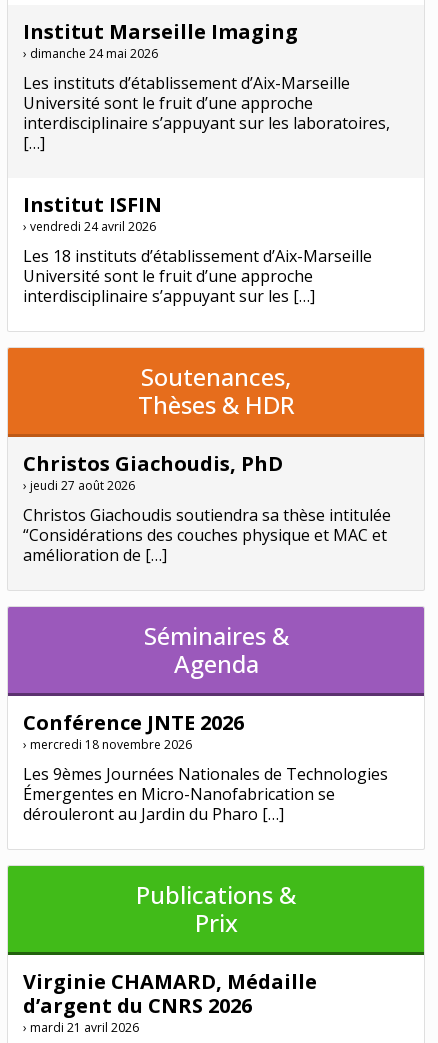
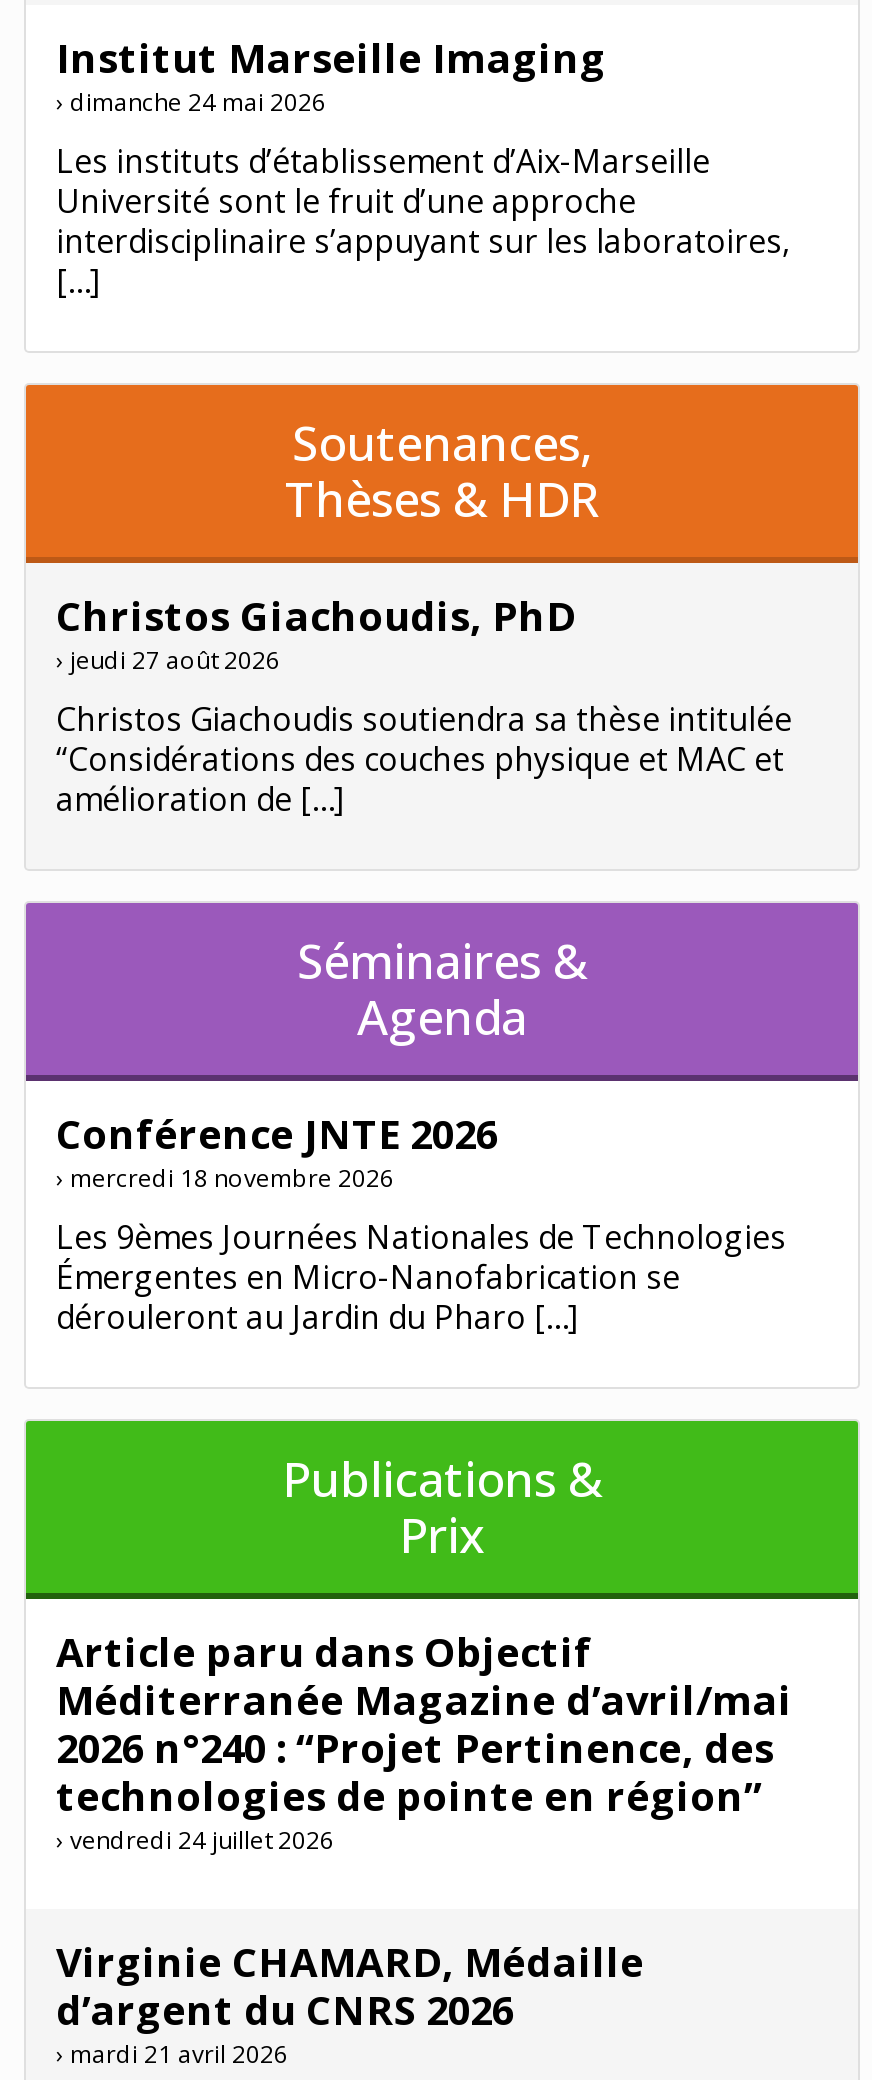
[23,191,372,307] Institut ISFIN | › vendredi 24 avril 2026 | Les 18 instituts d’établissement d’Aix-Marseille | Université sont le fruit d’une approche | interdisciplinaire s’appuyant sur les […] -> none
moved [23,360,391,939] -> [56,409,792,1567]: Soutenances, | Thèses & HDR | Christos Giachoudis, PhD | ... | Publications & | Prix
none -> [56,1625,792,1857] Article paru dans Objectif | Méditerranée Magazine d’avril/mai | 2026 n°240 : “Projet Pertinence, des | technologies de pointe en région” | › vendredi 24 juillet 2026

